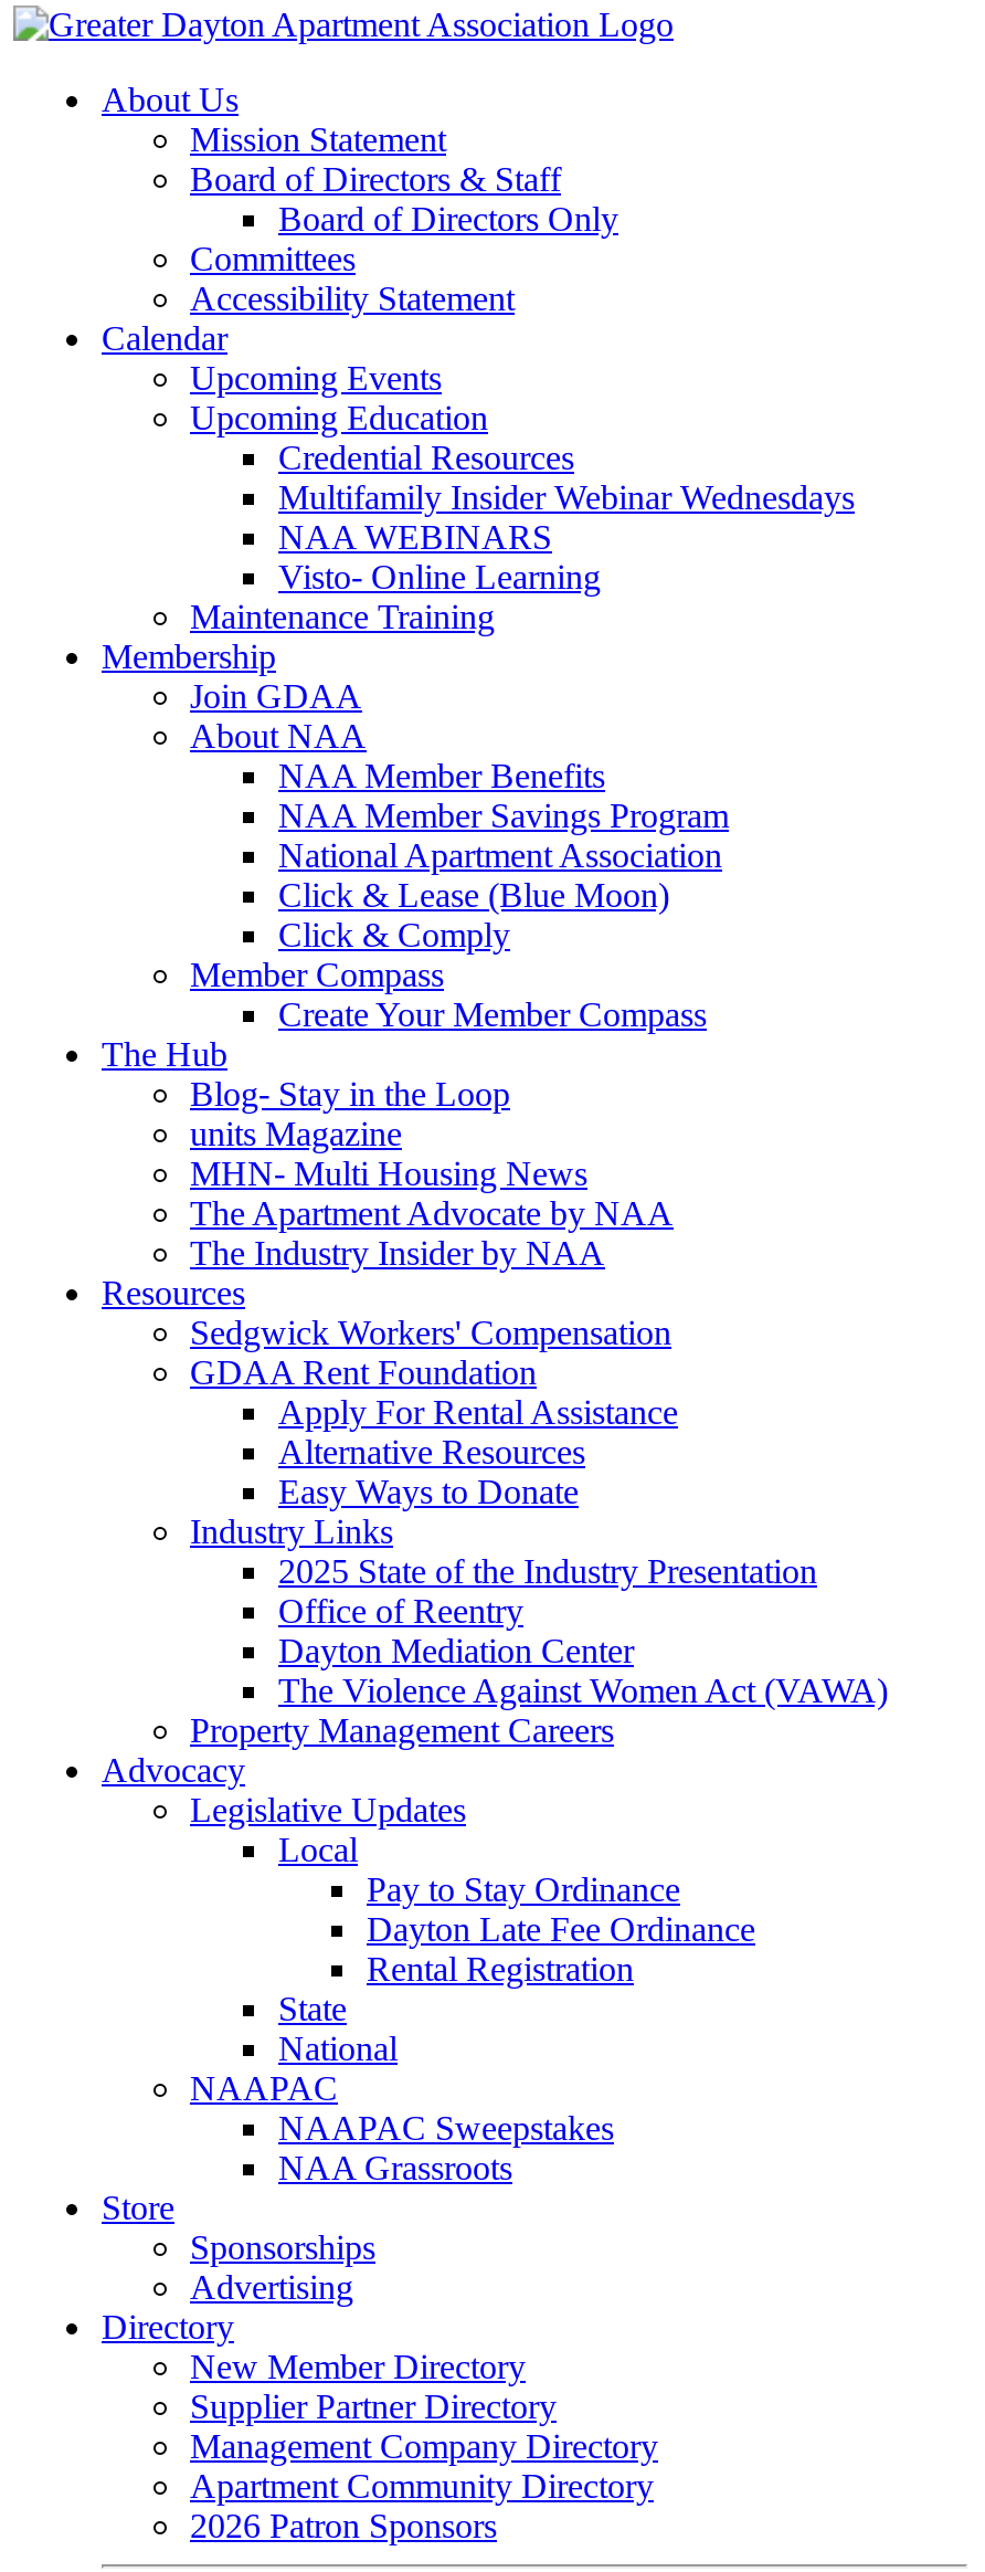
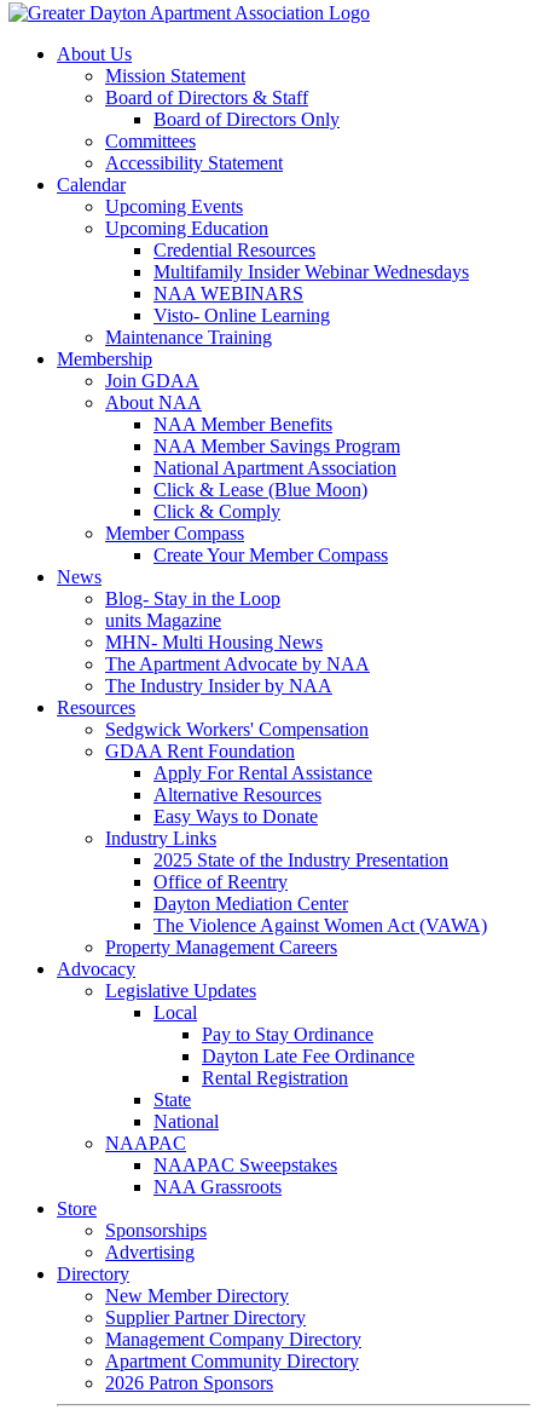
[102,1035,227,1073] The Hub -> [57,566,102,587] News

